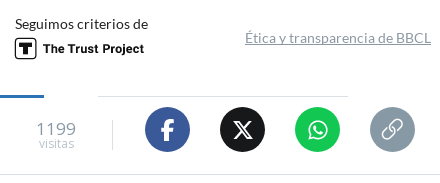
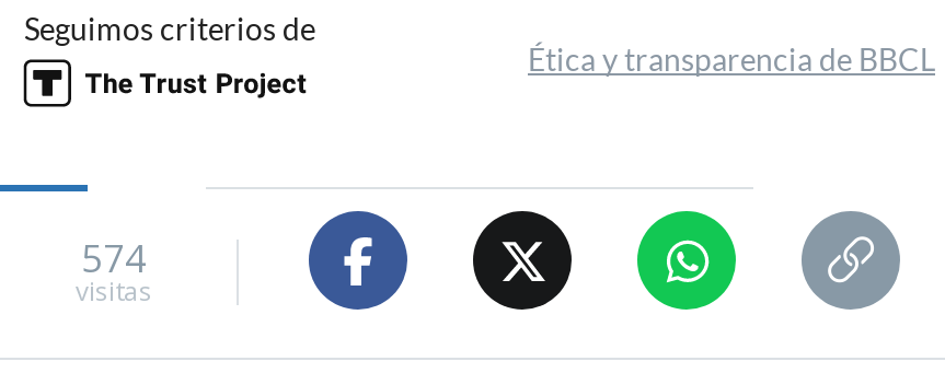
[36,117,76,140] 1199 -> [81,233,147,283] 574

